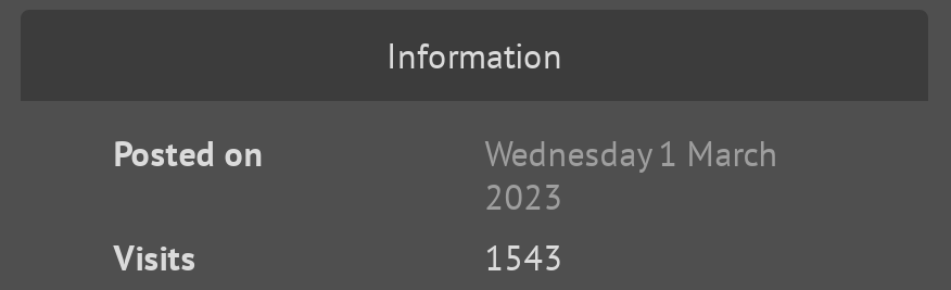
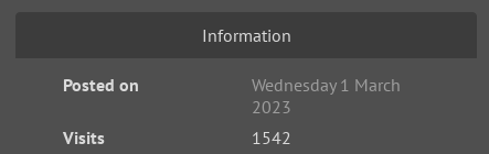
[485,237,563,280] 1543 -> [251,127,291,149] 1542

